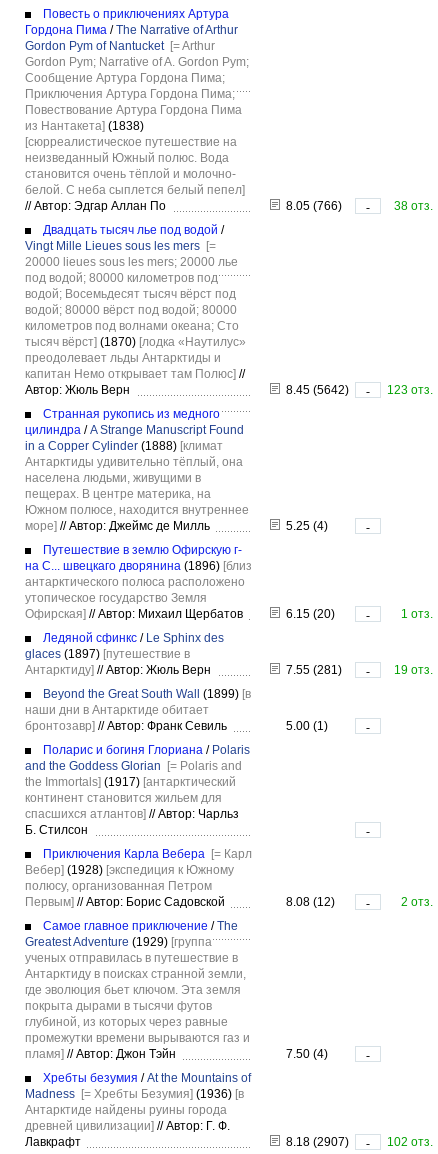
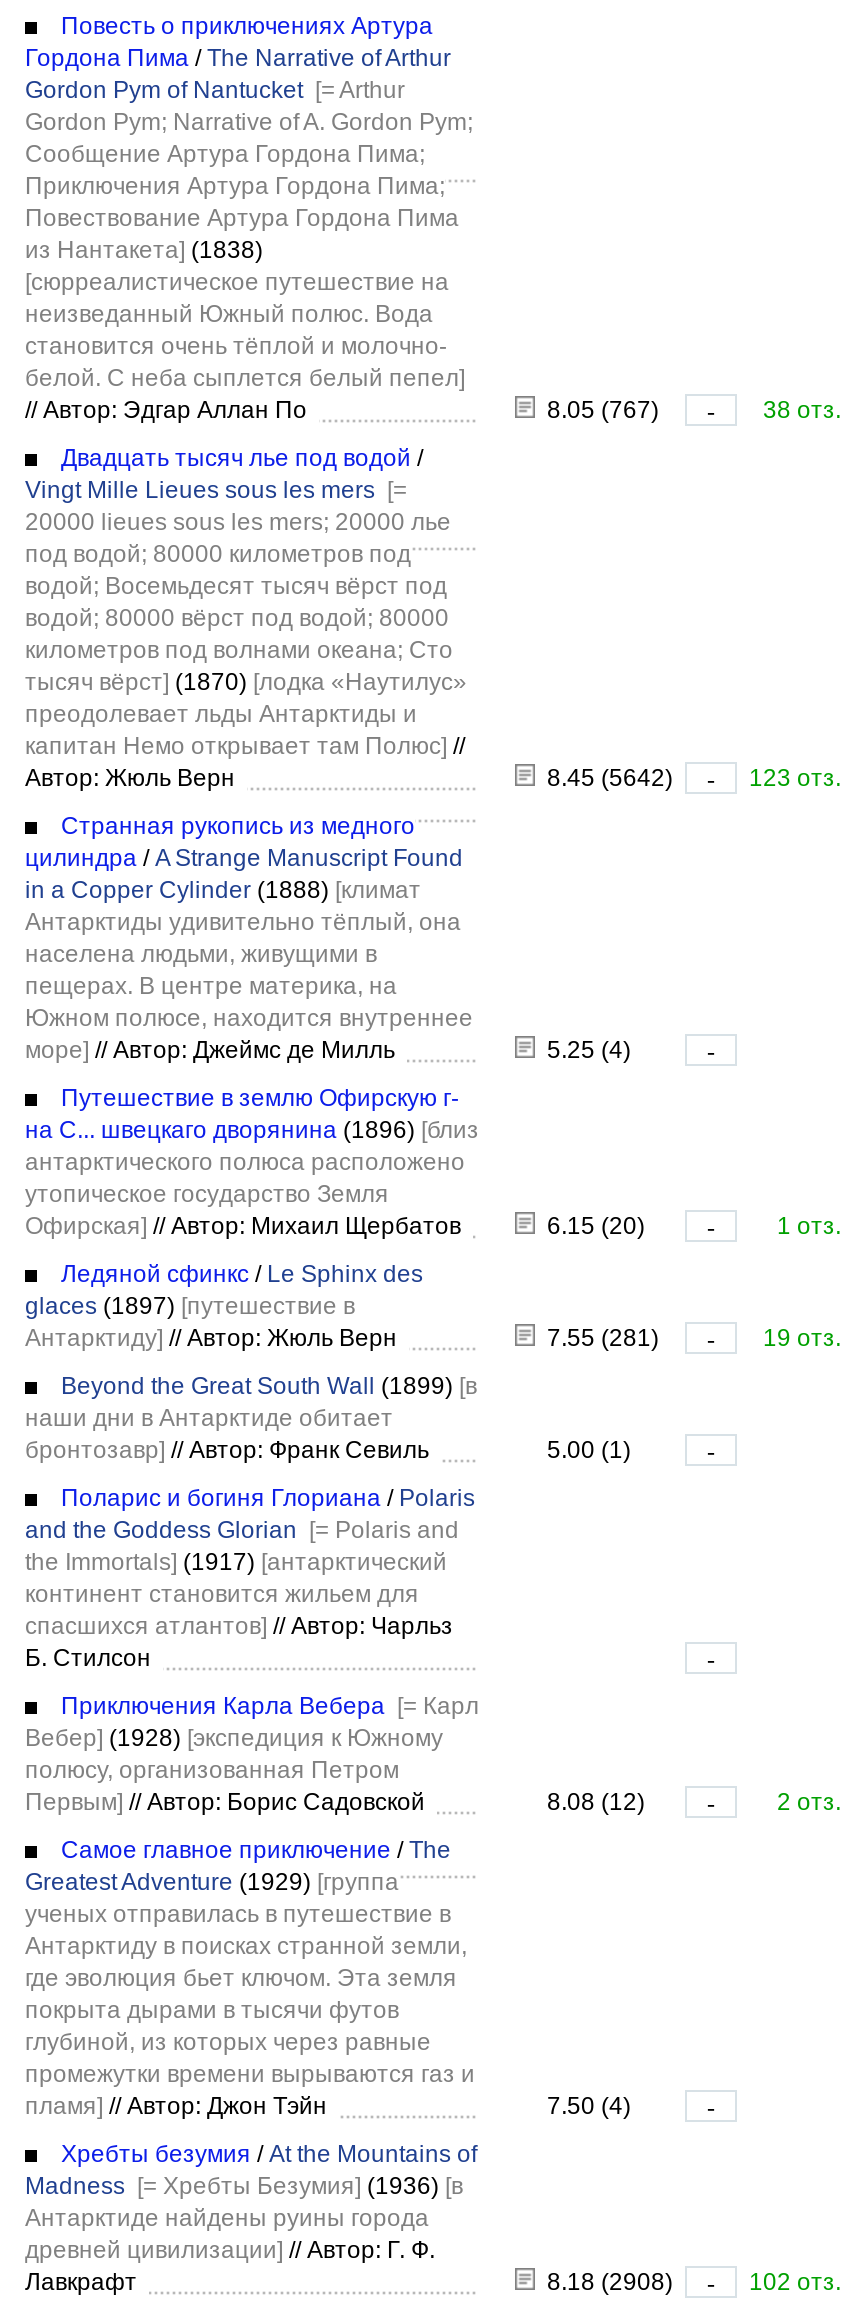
[286,199,342,213] 8.05 (766) -> [547,396,659,424] 8.05 (767)
[286,1135,349,1149] 8.18 (2907) -> [547,2268,673,2296] 8.18 (2908)

